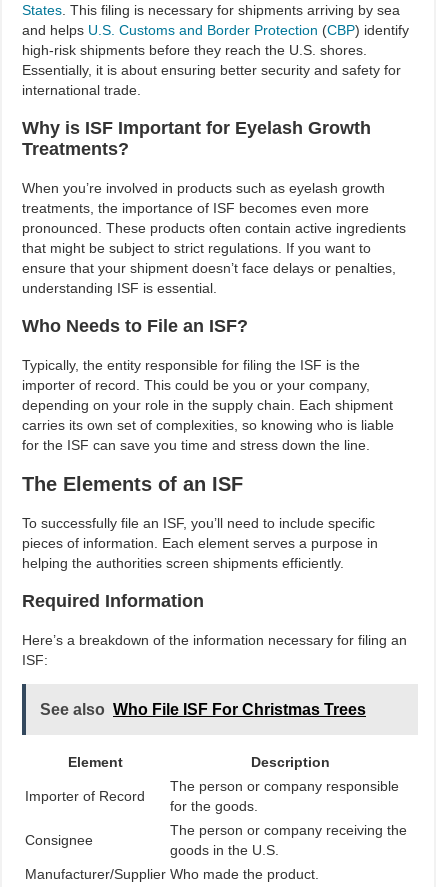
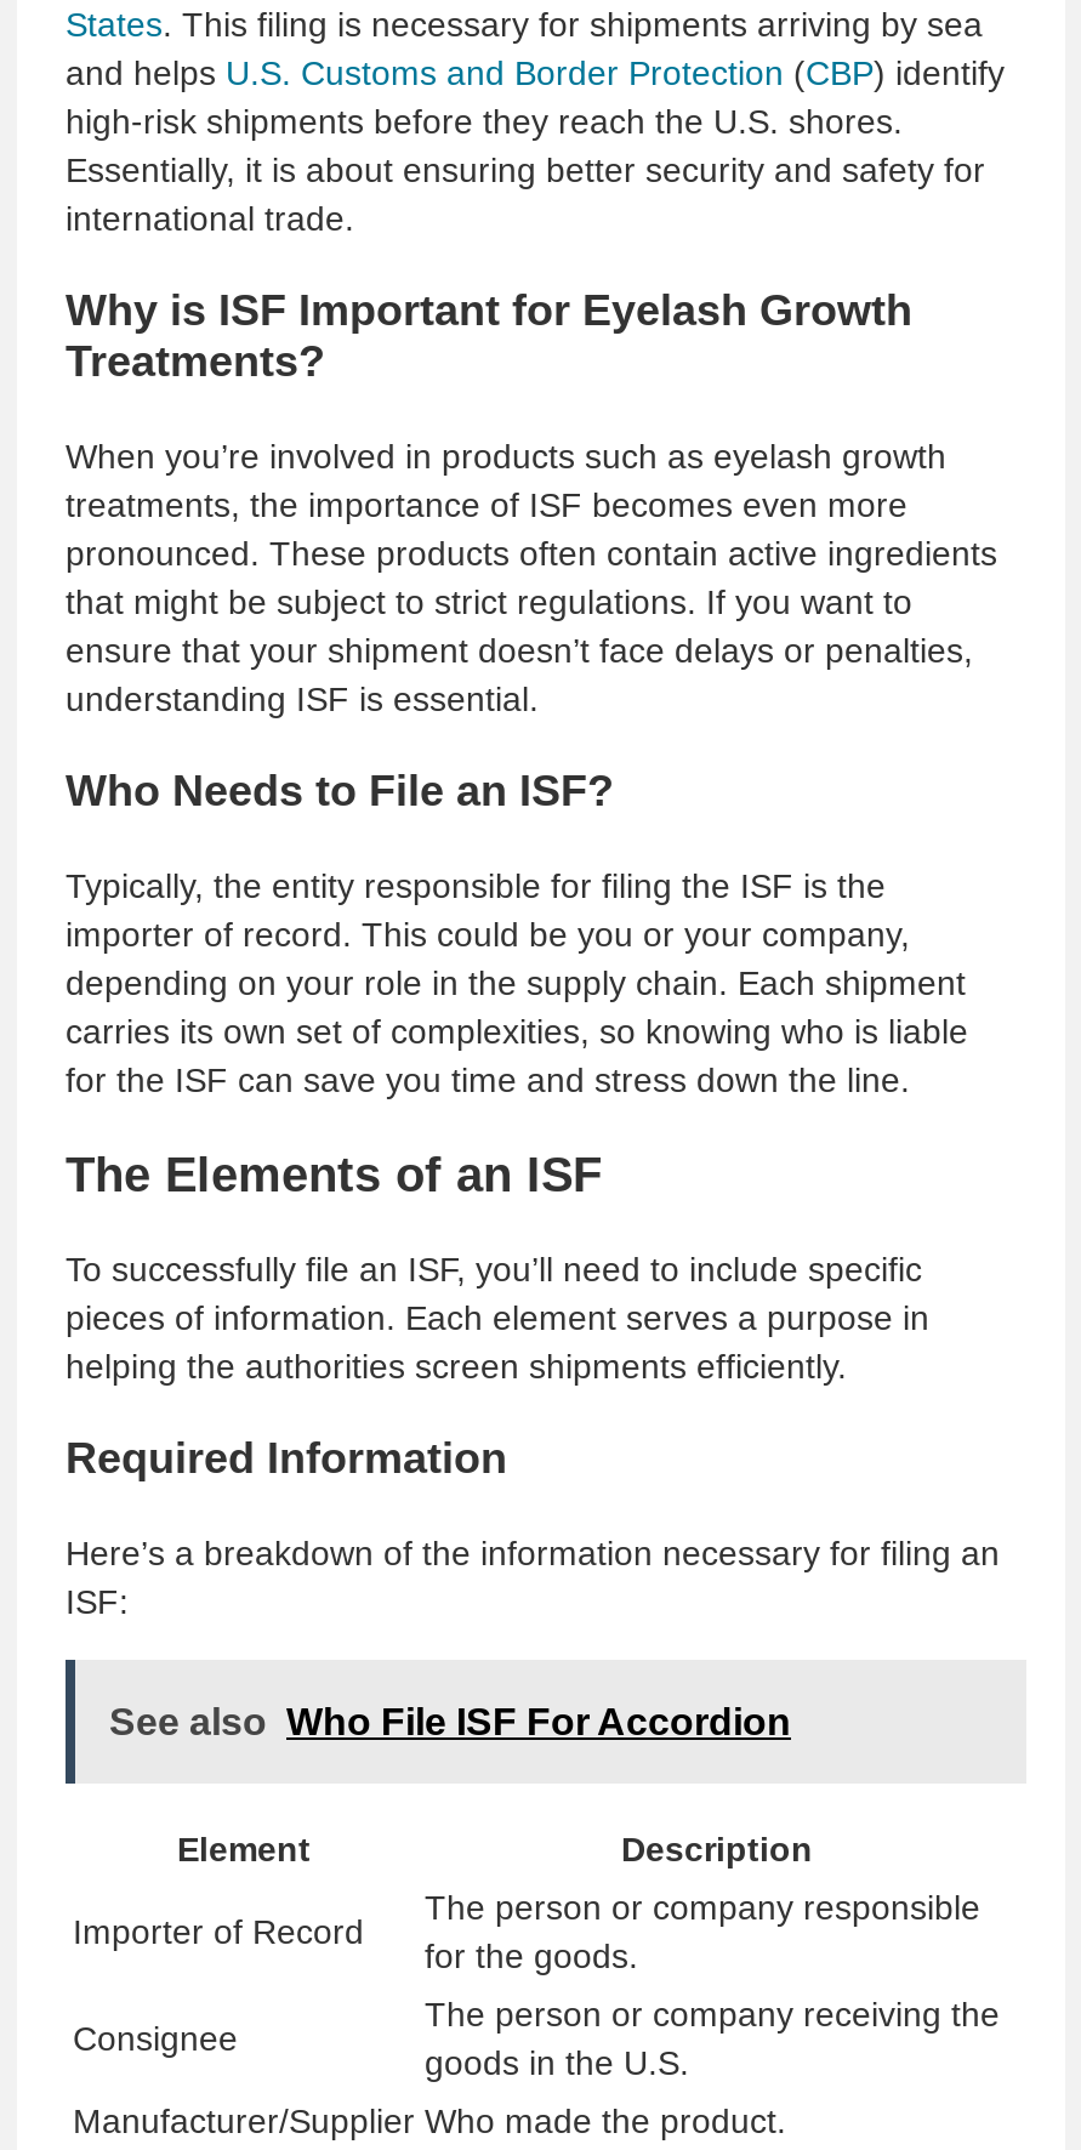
[40,701,366,718] See also Who File ISF For Christmas Trees -> [109,1700,791,1742] See also Who File ISF For Accordion

